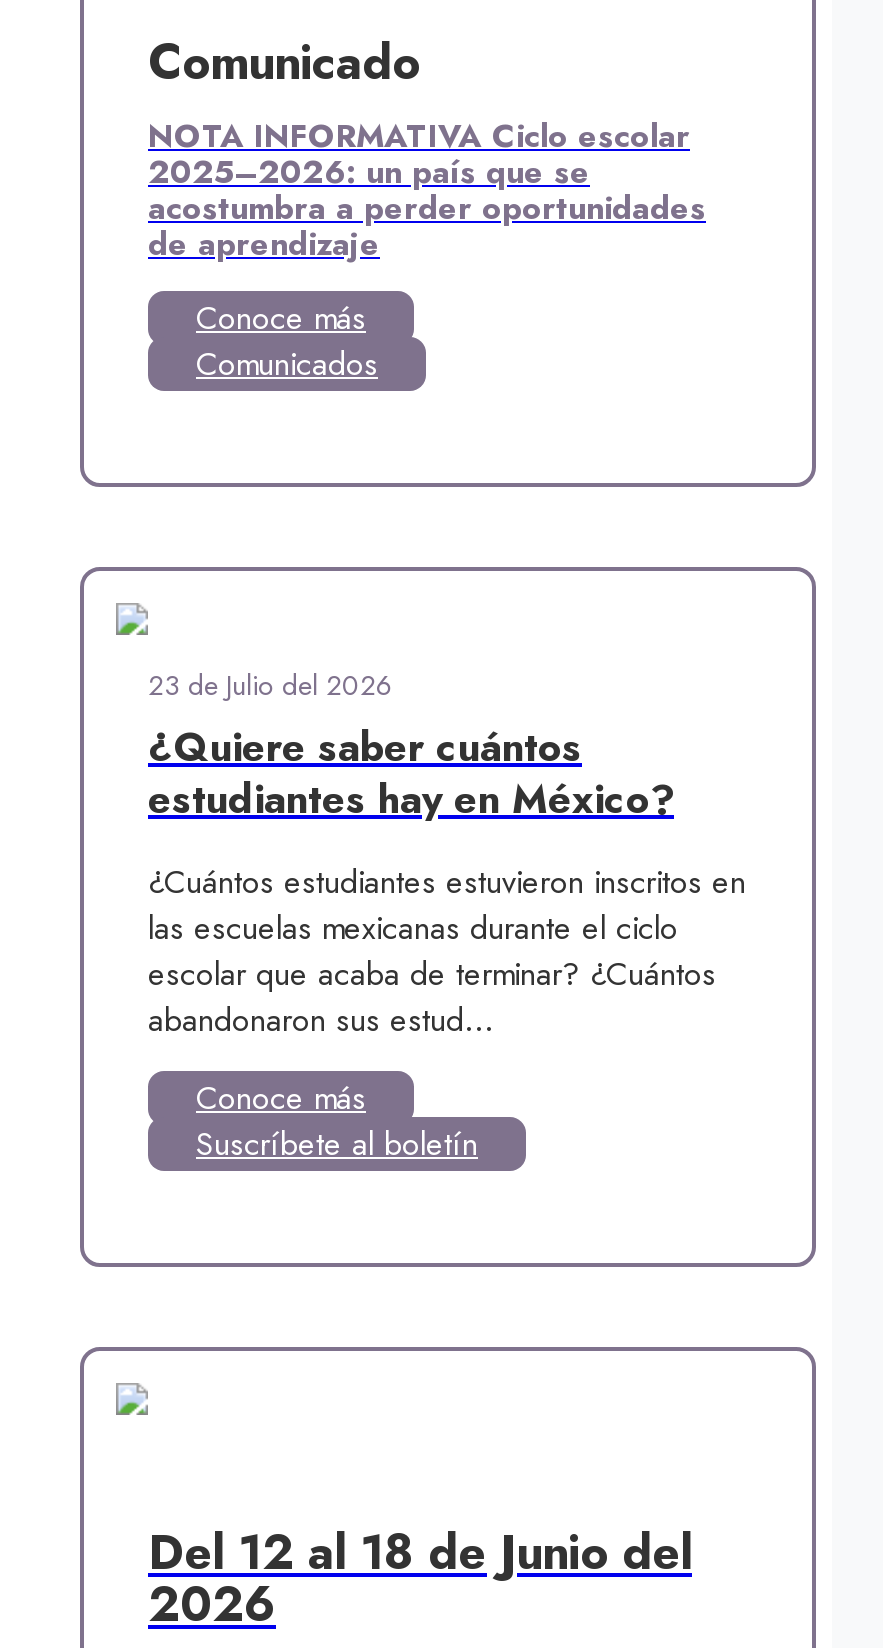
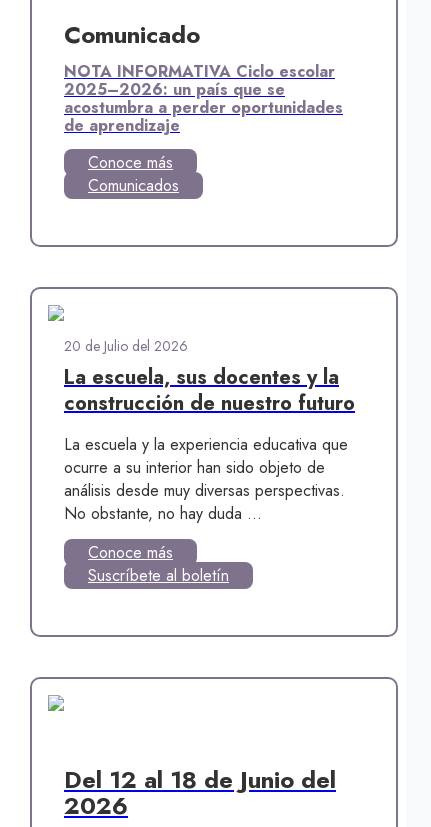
[148,666,674,830] 23 de Julio del 2026 | ¿Quiere saber cuántos | estudiantes hay en México? -> [64,336,355,418] 20 de Julio del 2026 | La escuela, sus docentes y la | construcción de nuestro futuro
[148,860,746,1044] ¿Cuántos estudiantes estuvieron inscritos en | las escuelas mexicanas durante el ciclo | escolar que acaba de terminar? ¿Cuántos | abandonaron sus estud... -> [64,433,348,525] La escuela y la experiencia educativa que | ocurre a su interior han sido objeto de | análisis desde muy diversas perspectivas. | No obstante, no hay duda ...

